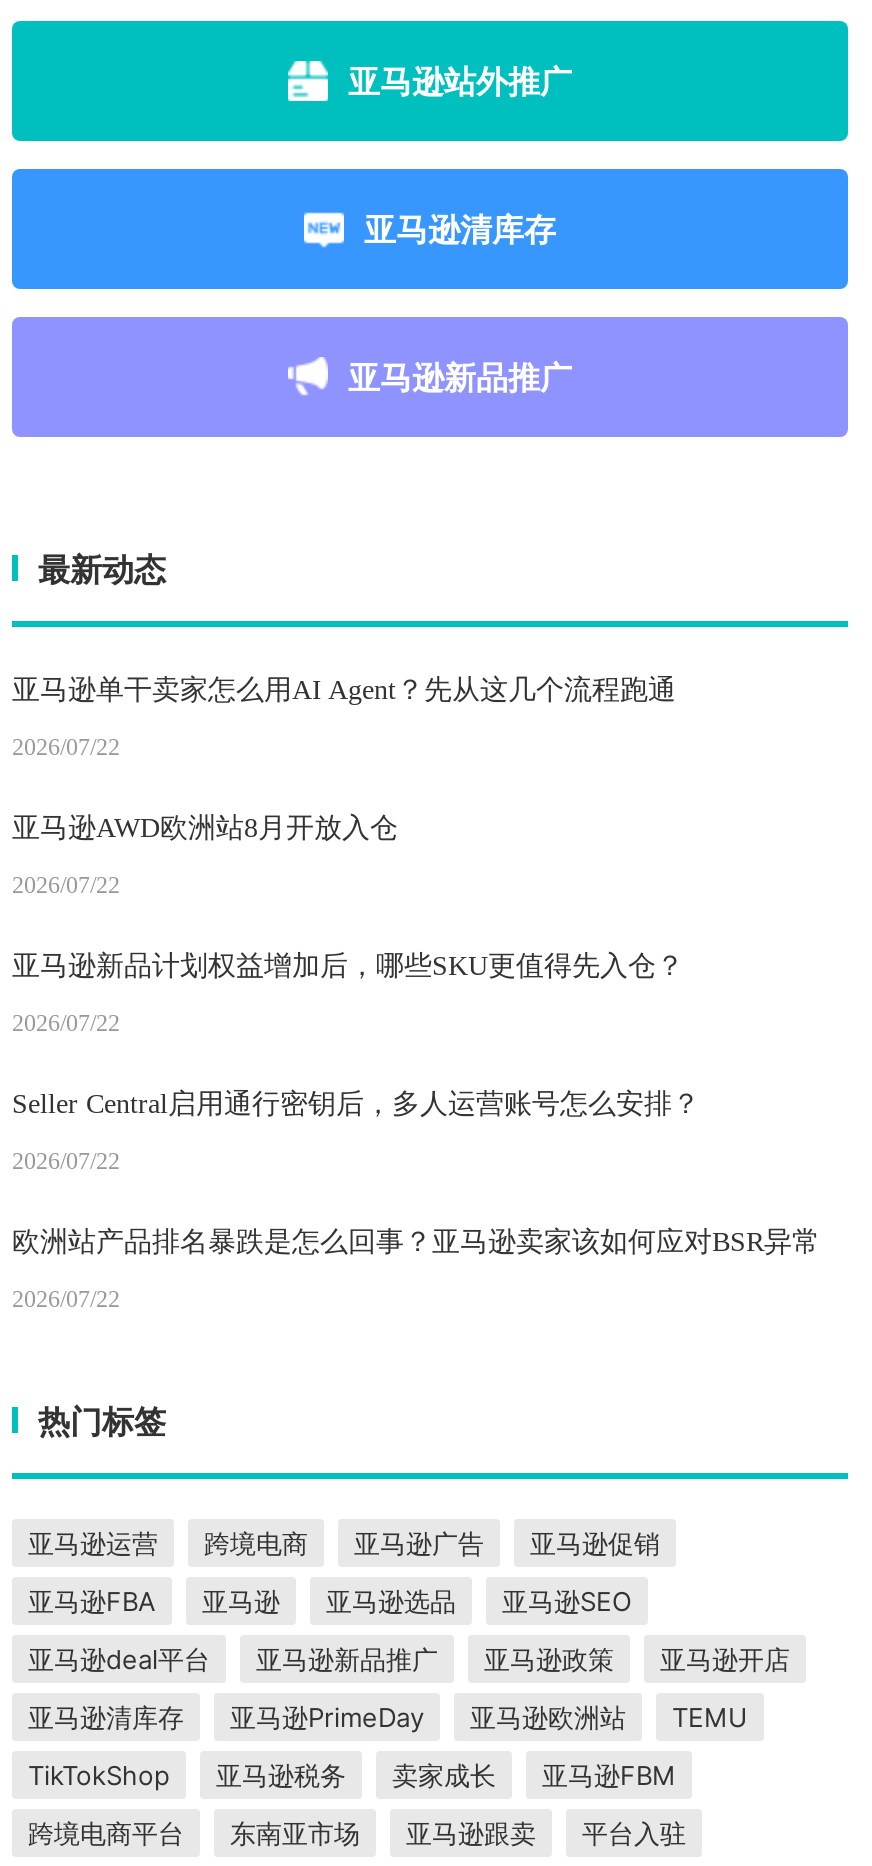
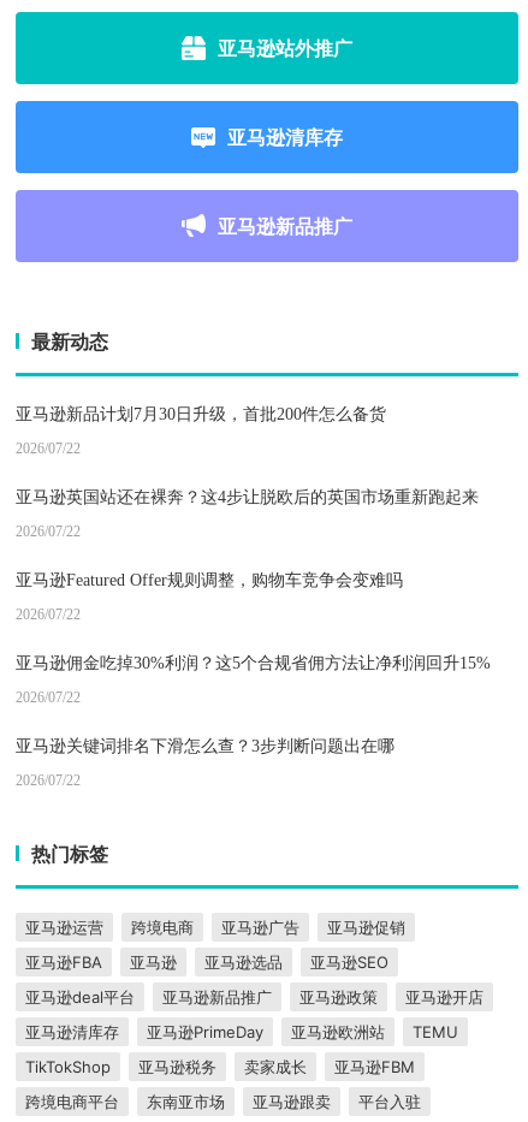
[12,675,678,705] 亚马逊单干卖家怎么用AI Agent？先从这几个流程跑通 -> [16,405,386,423] 亚马逊新品计划7月30日升级，首批200件怎么备货
[12,813,398,843] 亚马逊AWD欧洲站8月开放入仓 -> [16,488,479,506] 亚马逊英国站还在裸奔？这4步让脱欧后的英国市场重新跑起来
[12,951,684,981] 亚马逊新品计划权益增加后，哪些SKU更值得先入仓？ -> [16,571,403,589] 亚马逊Featured Offer规则调整，购物车竞争会变难吗
[12,1089,700,1119] Seller Central启用通行密钥后，多人运营账号怎么安排？ -> [16,654,491,672] 亚马逊佣金吃掉30%利润？这5个合规省佣方法让净利润回升15%
[12,1227,820,1257] 欧洲站产品排名暴跌是怎么回事？亚马逊卖家该如何应对BSR异常 -> [16,737,394,755] 亚马逊关键词排名下滑怎么查？3步判断问题出在哪

